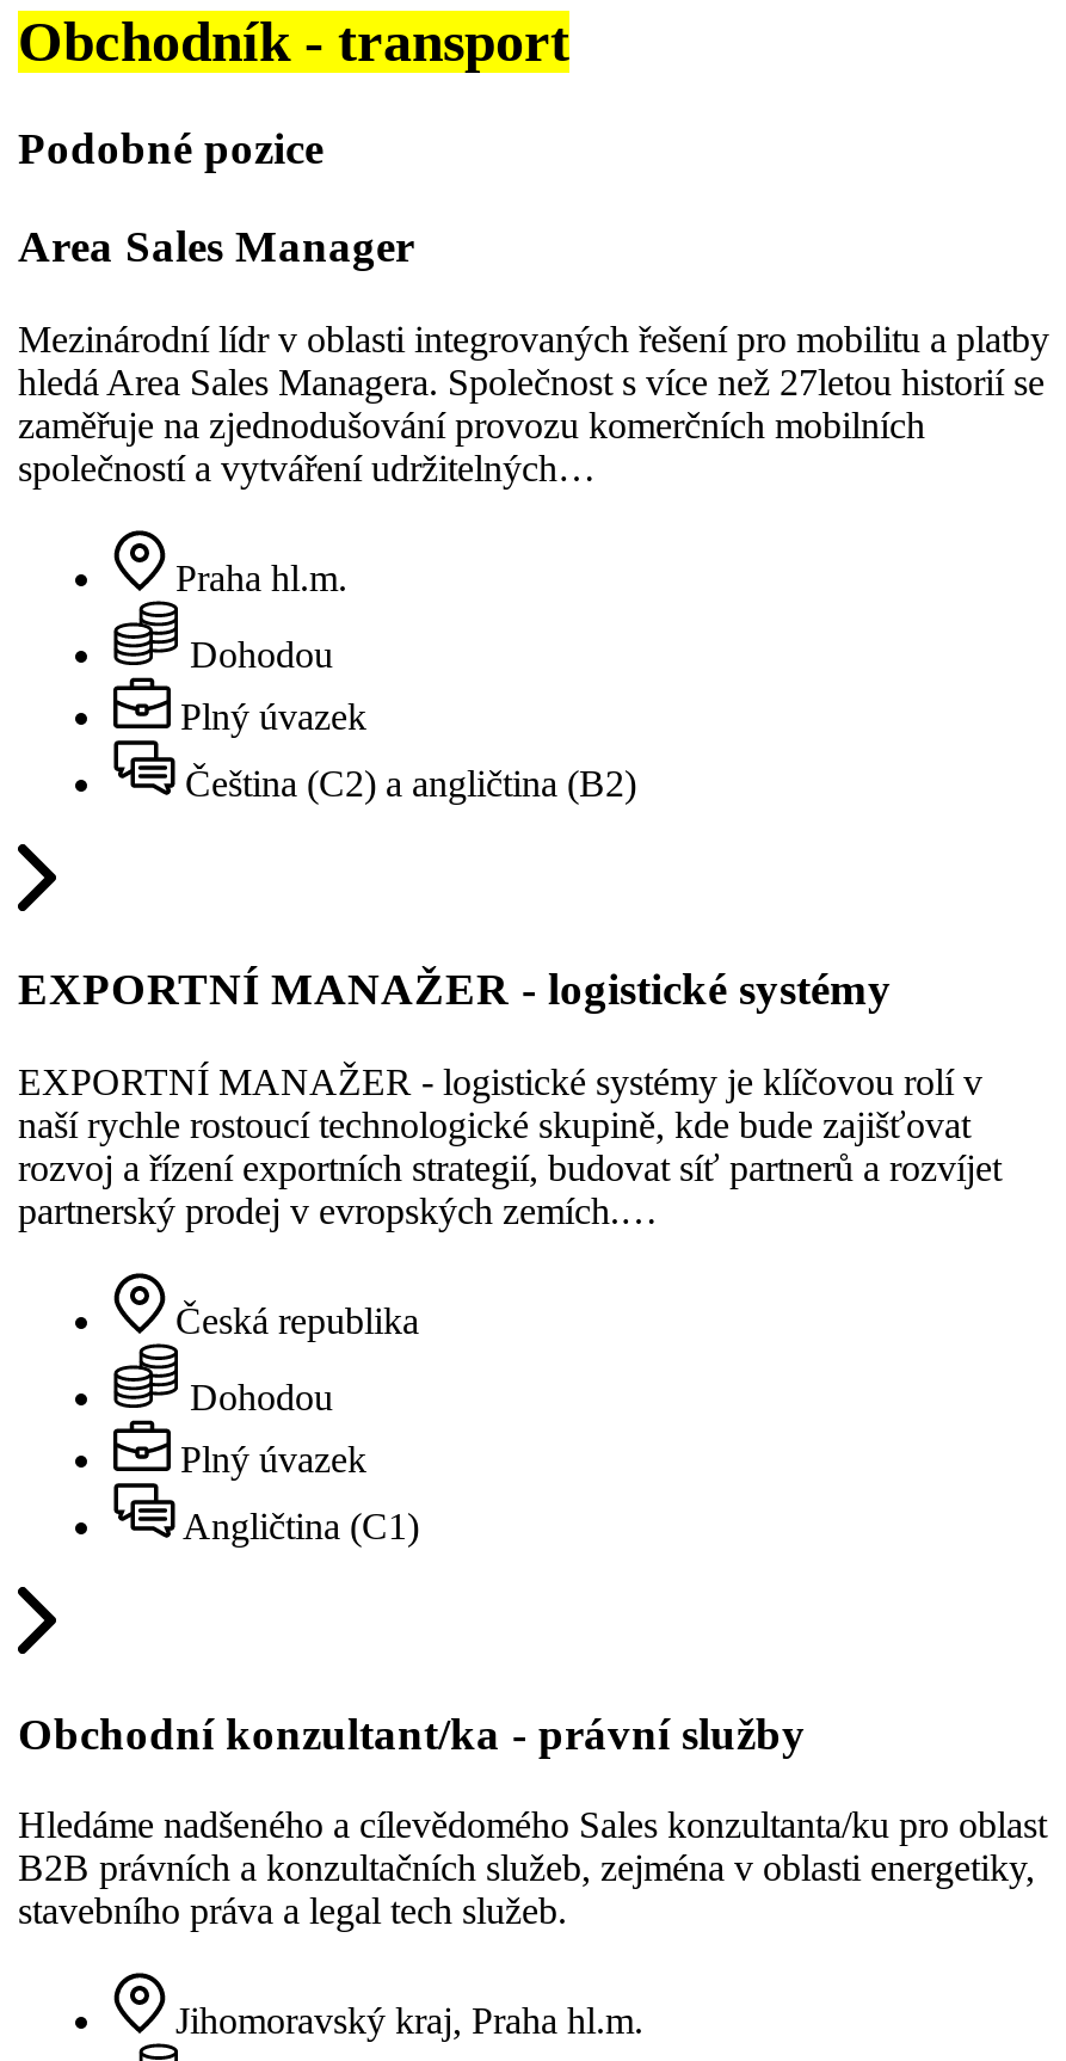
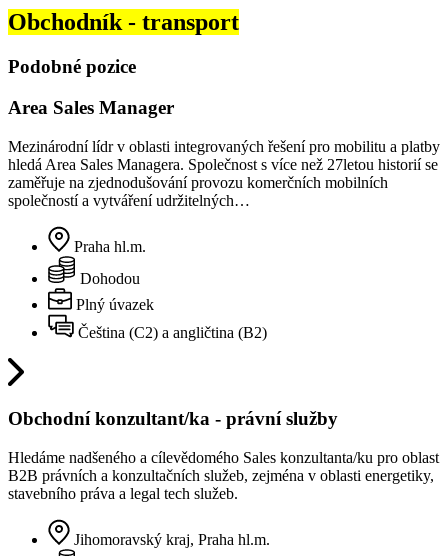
[18,964,1002,1546] EXPORTNÍ MANAŽER - logistické systémy | EXPORTNÍ MANAŽER - logistické systémy je klíčovou rolí v | naší rychle rostoucí technologické skupině, kde bude zajišťovat | rozvoj a řízení exportních strategií, budovat síť partnerů a rozvíjet | partnerský prodej v evropských zemích.… | Česká republika | Dohodou | Plný úvazek | Angličtina (C1) -> none

